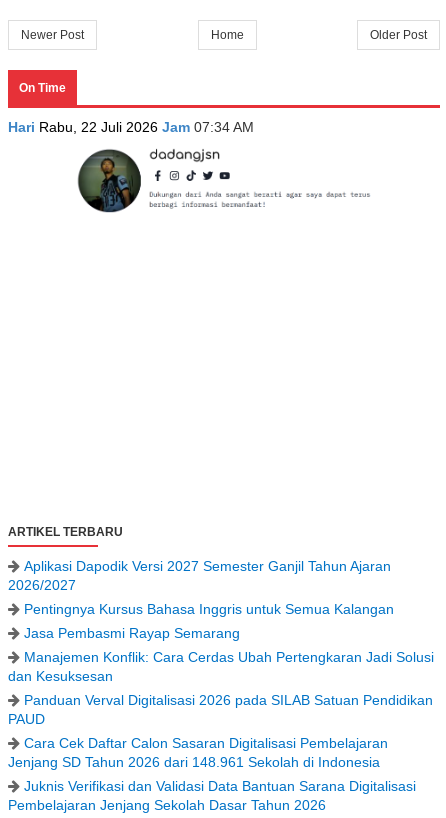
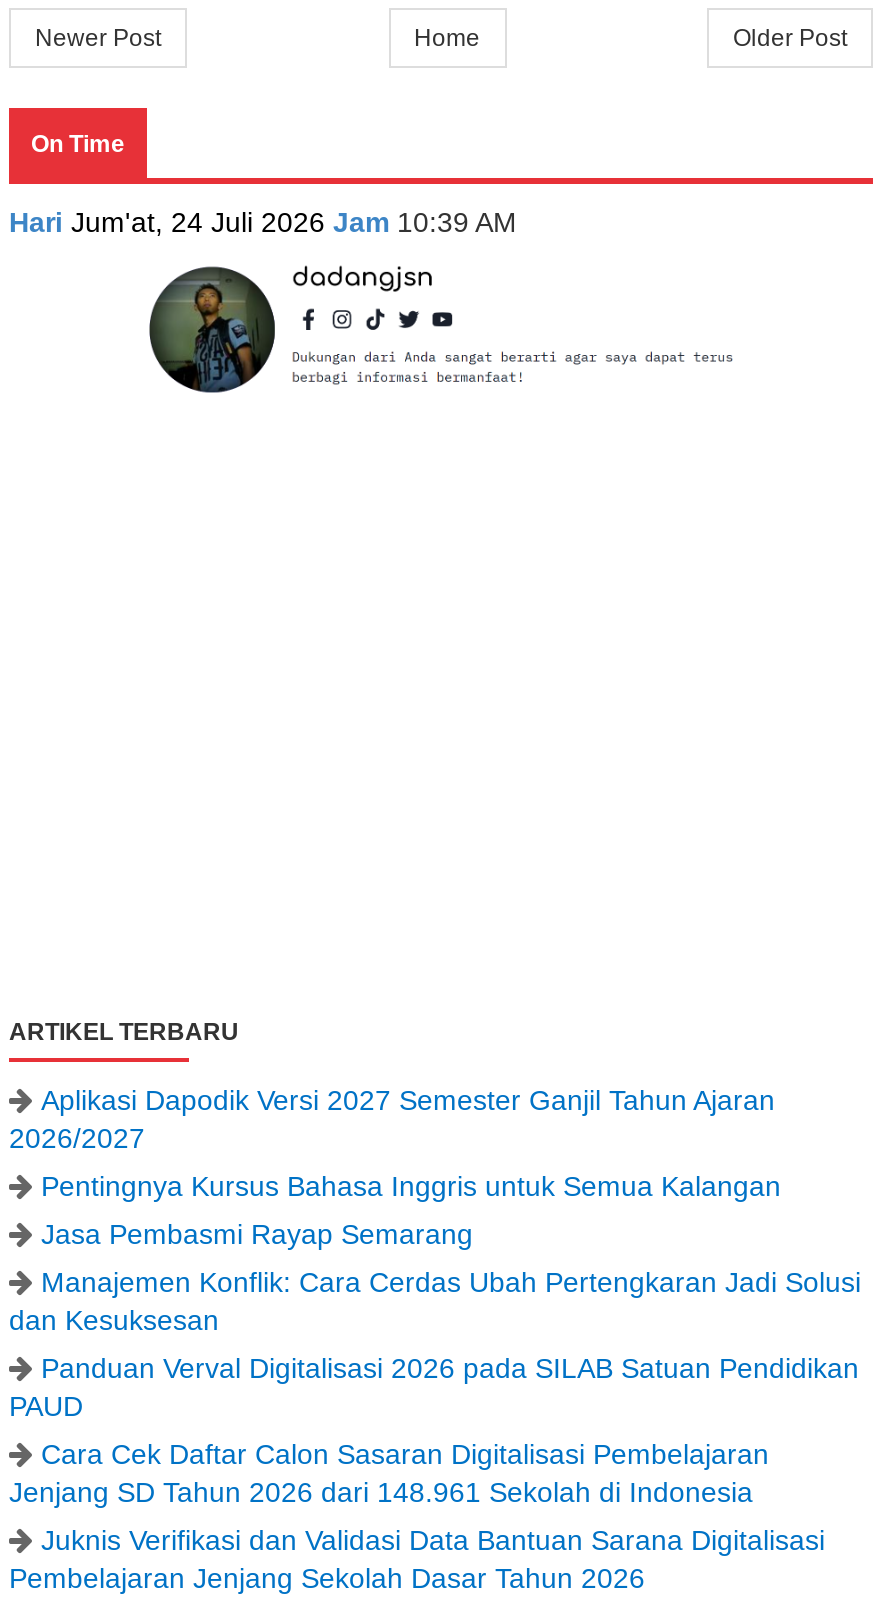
[8,119,254,135] Hari Rabu, 22 Juli 2026 Jam 07:34 AM -> [9,206,517,238] Hari Jum'at, 24 Juli 2026 Jam 10:39 AM

